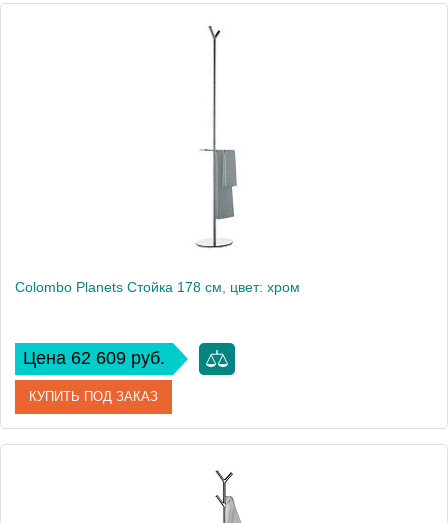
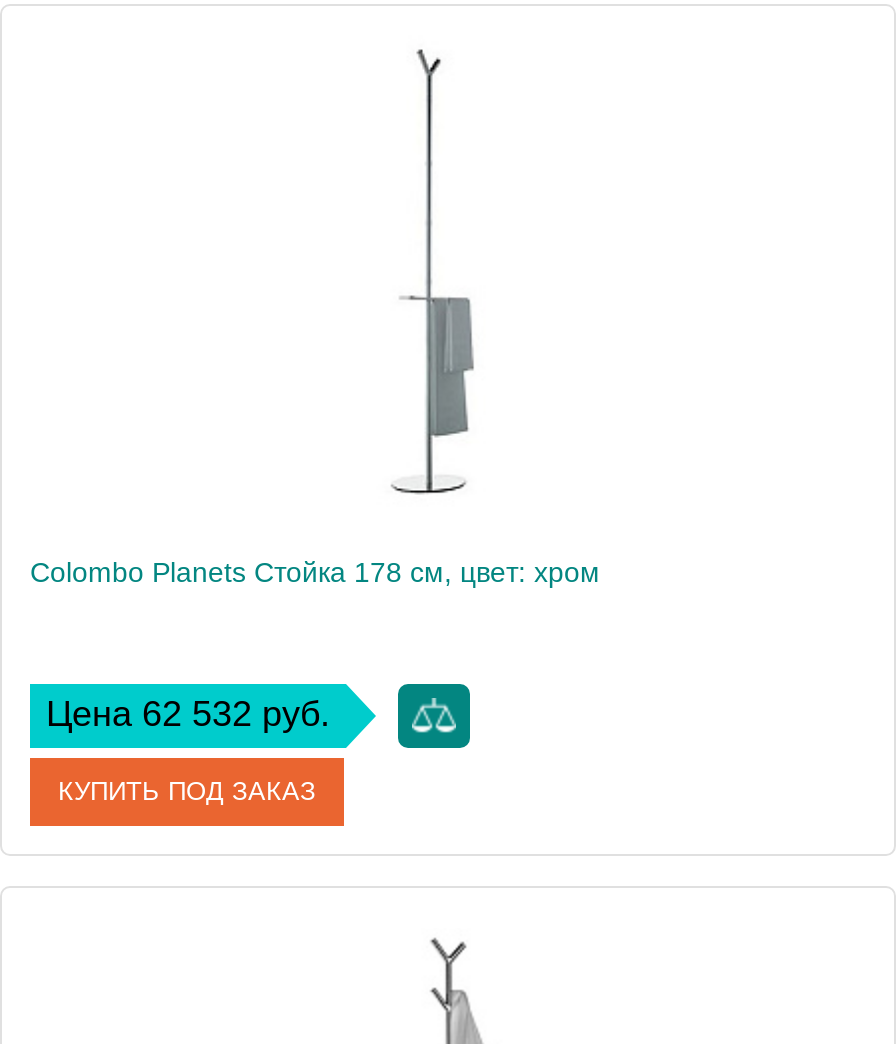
[23,348,165,368] Цена 62 609 руб. -> [46,694,330,734] Цена 62 532 руб.

